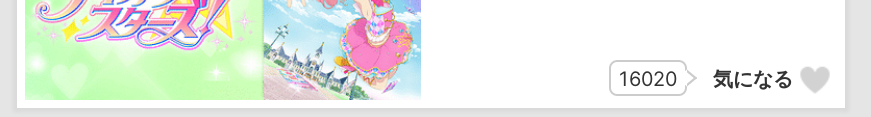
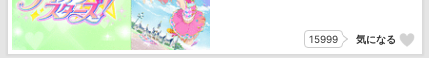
[619,66,793,90] 16020 気になる -> [309,33,396,45] 15999 気になる

